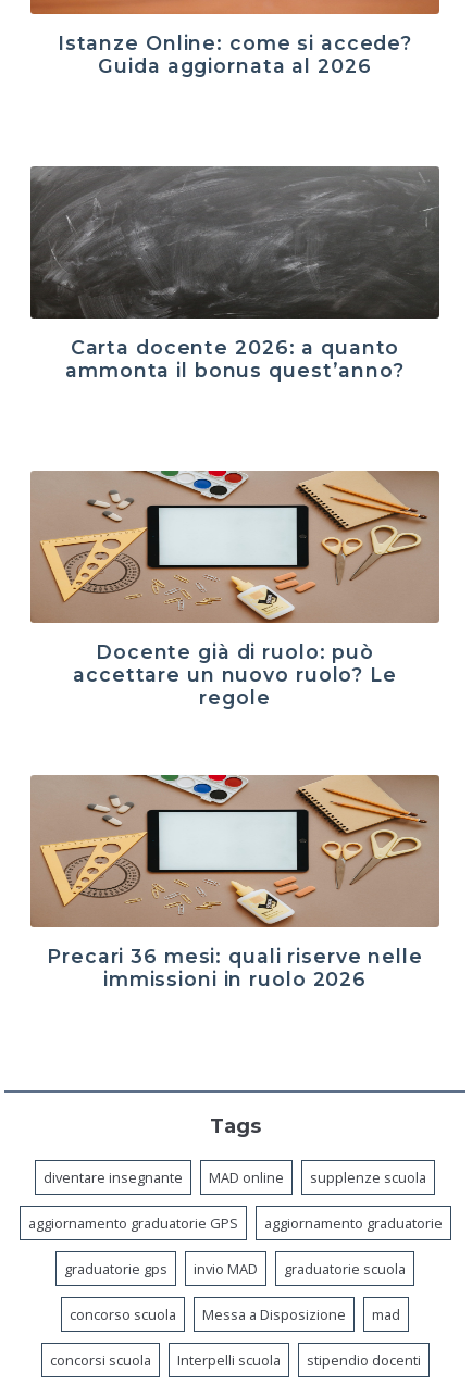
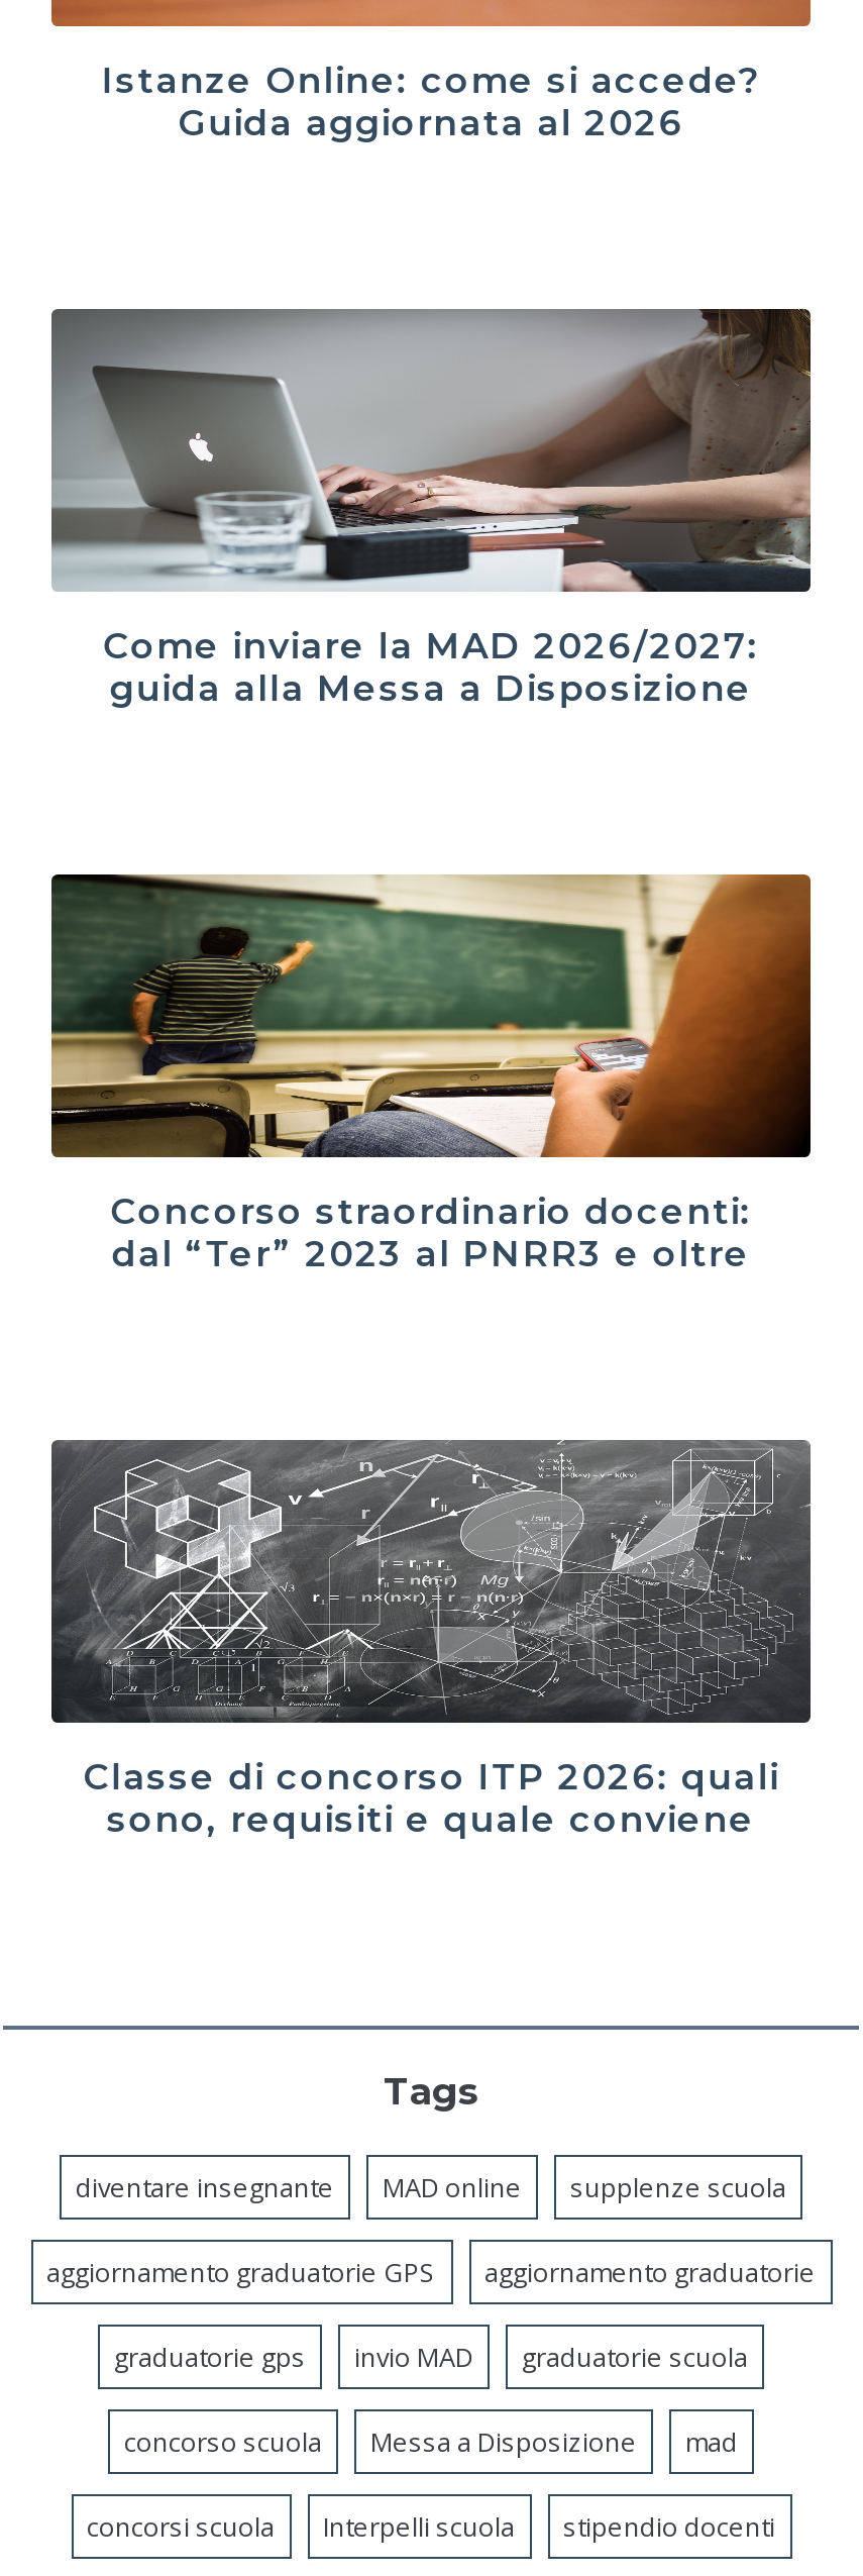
[29,165,440,382] [image] | Carta docente 2026: a quanto | ammonta il bonus quest’anno? -> [51,307,813,709] [image] | Come inviare la MAD 2026/2027: | guida alla Messa a Disposizione
[29,470,440,709] [image] | Docente già di ruolo: può | accettare un nuovo ruolo? Le | regole -> [49,874,811,1274] [image] | Concorso straordinario docenti: | dal “Ter” 2023 al PNRR3 e oltre
[29,774,440,990] [image] | Precari 36 mesi: quali riserve nelle | immissioni in ruolo 2026 -> [49,1438,813,1840] [image] | Classe di concorso ITP 2026: quali | sono, requisiti e quale conviene

